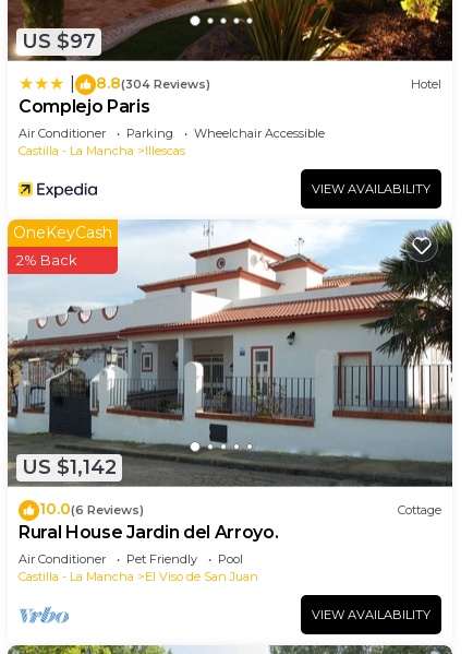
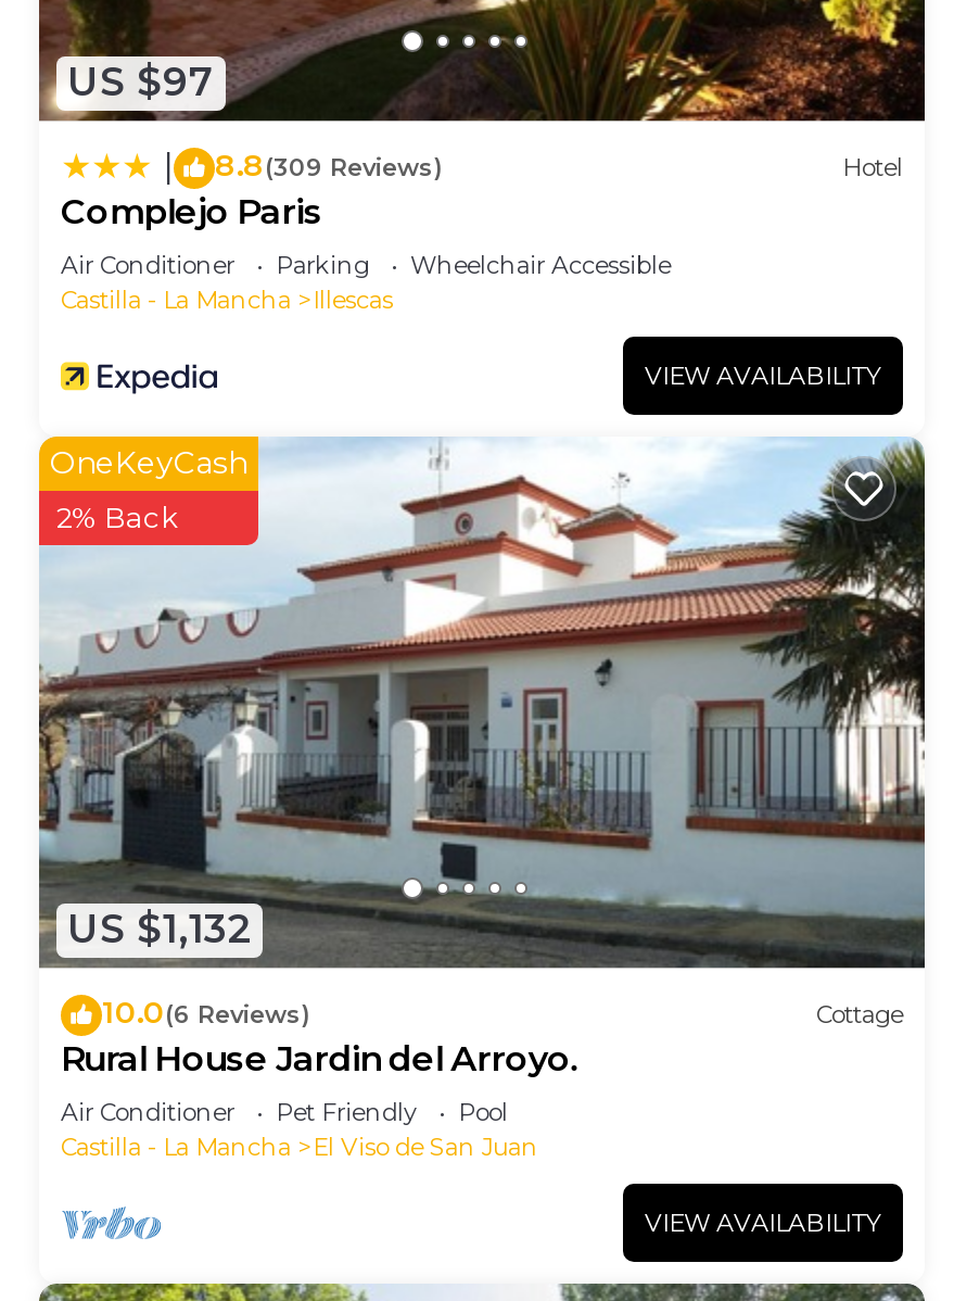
[96,73,210,93] 8.8(304 Reviews) -> [215,145,443,184] 8.8(309 Reviews)
[22,456,117,480] US $1,142 -> [67,906,252,954] US $1,132

